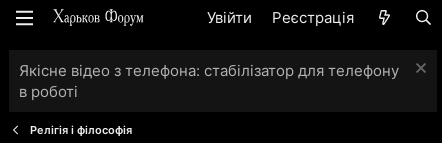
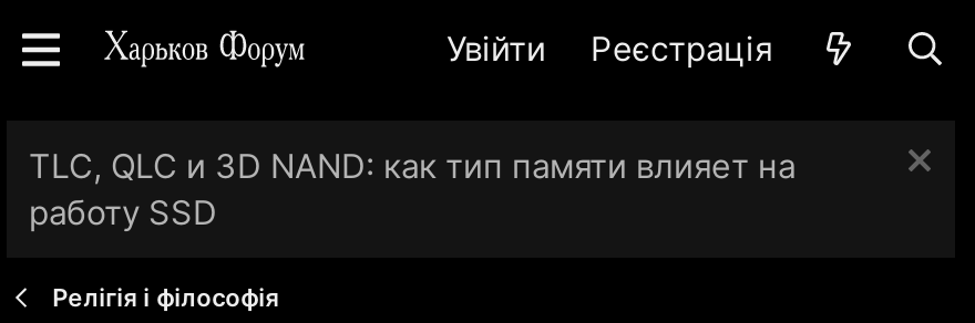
[19,61,399,101] Якісне відео з телефона: стабілізатор для телефону | в роботі -> [29,145,796,233] TLC, QLC и 3D NAND: как тип памяти влияет на | работу SSD

